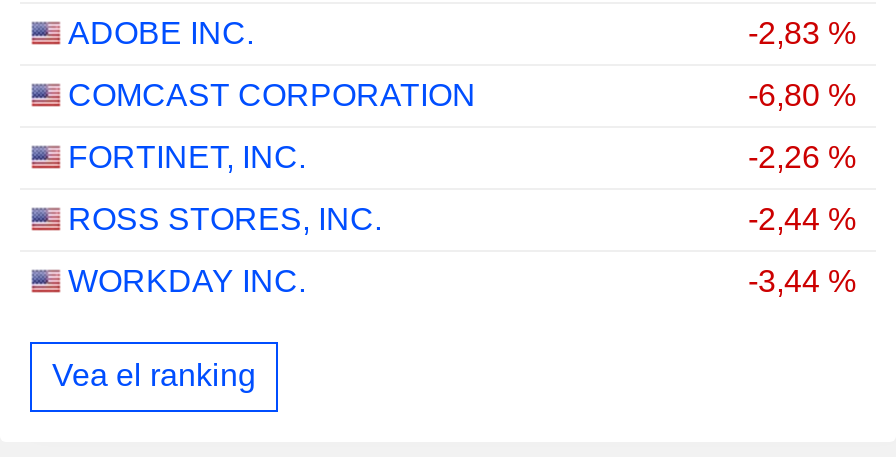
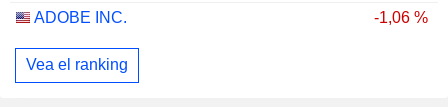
[68,15,856,297] -2,83 % | COMCAST CORPORATION | -6,80 % | FORTINET, INC. | -2,26 % | ROSS STORES, INC. | -2,44 % | WORKDAY INC. | -3,44 % -> [374,9,428,26] -1,06 %

